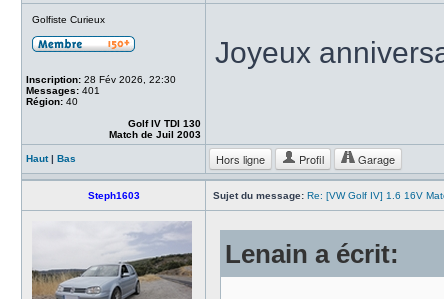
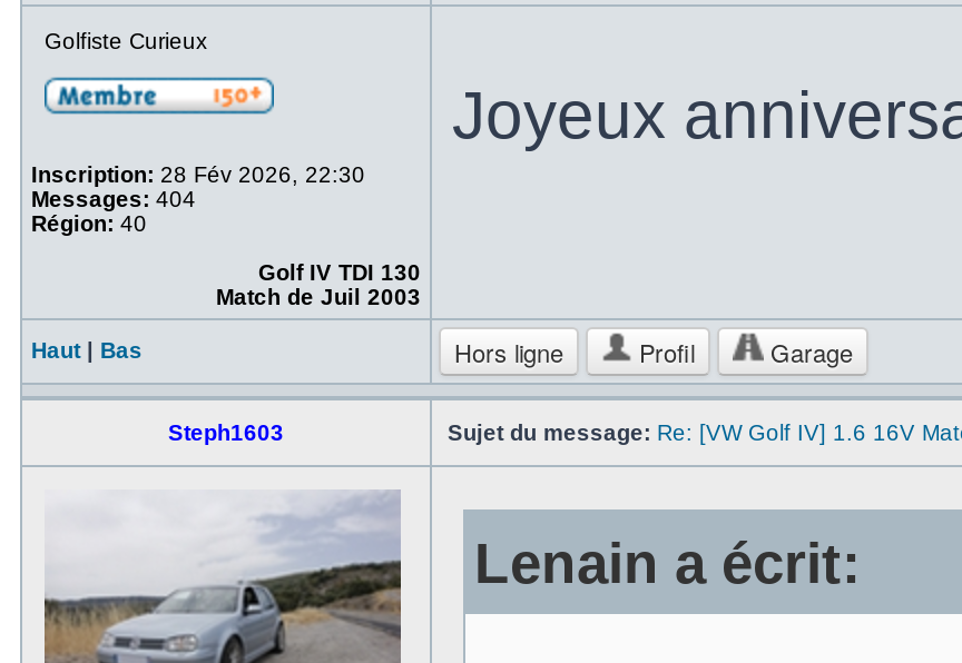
[26,85,100,96] Messages: 401 -> [31,187,196,211] Messages: 404

